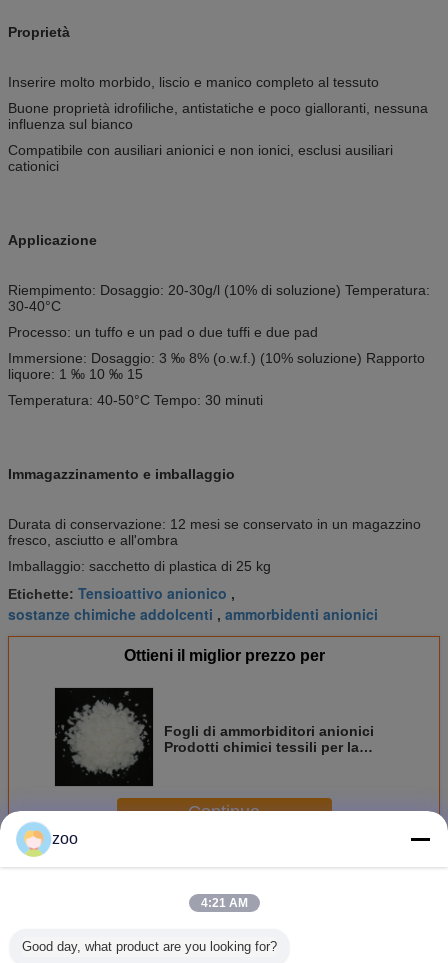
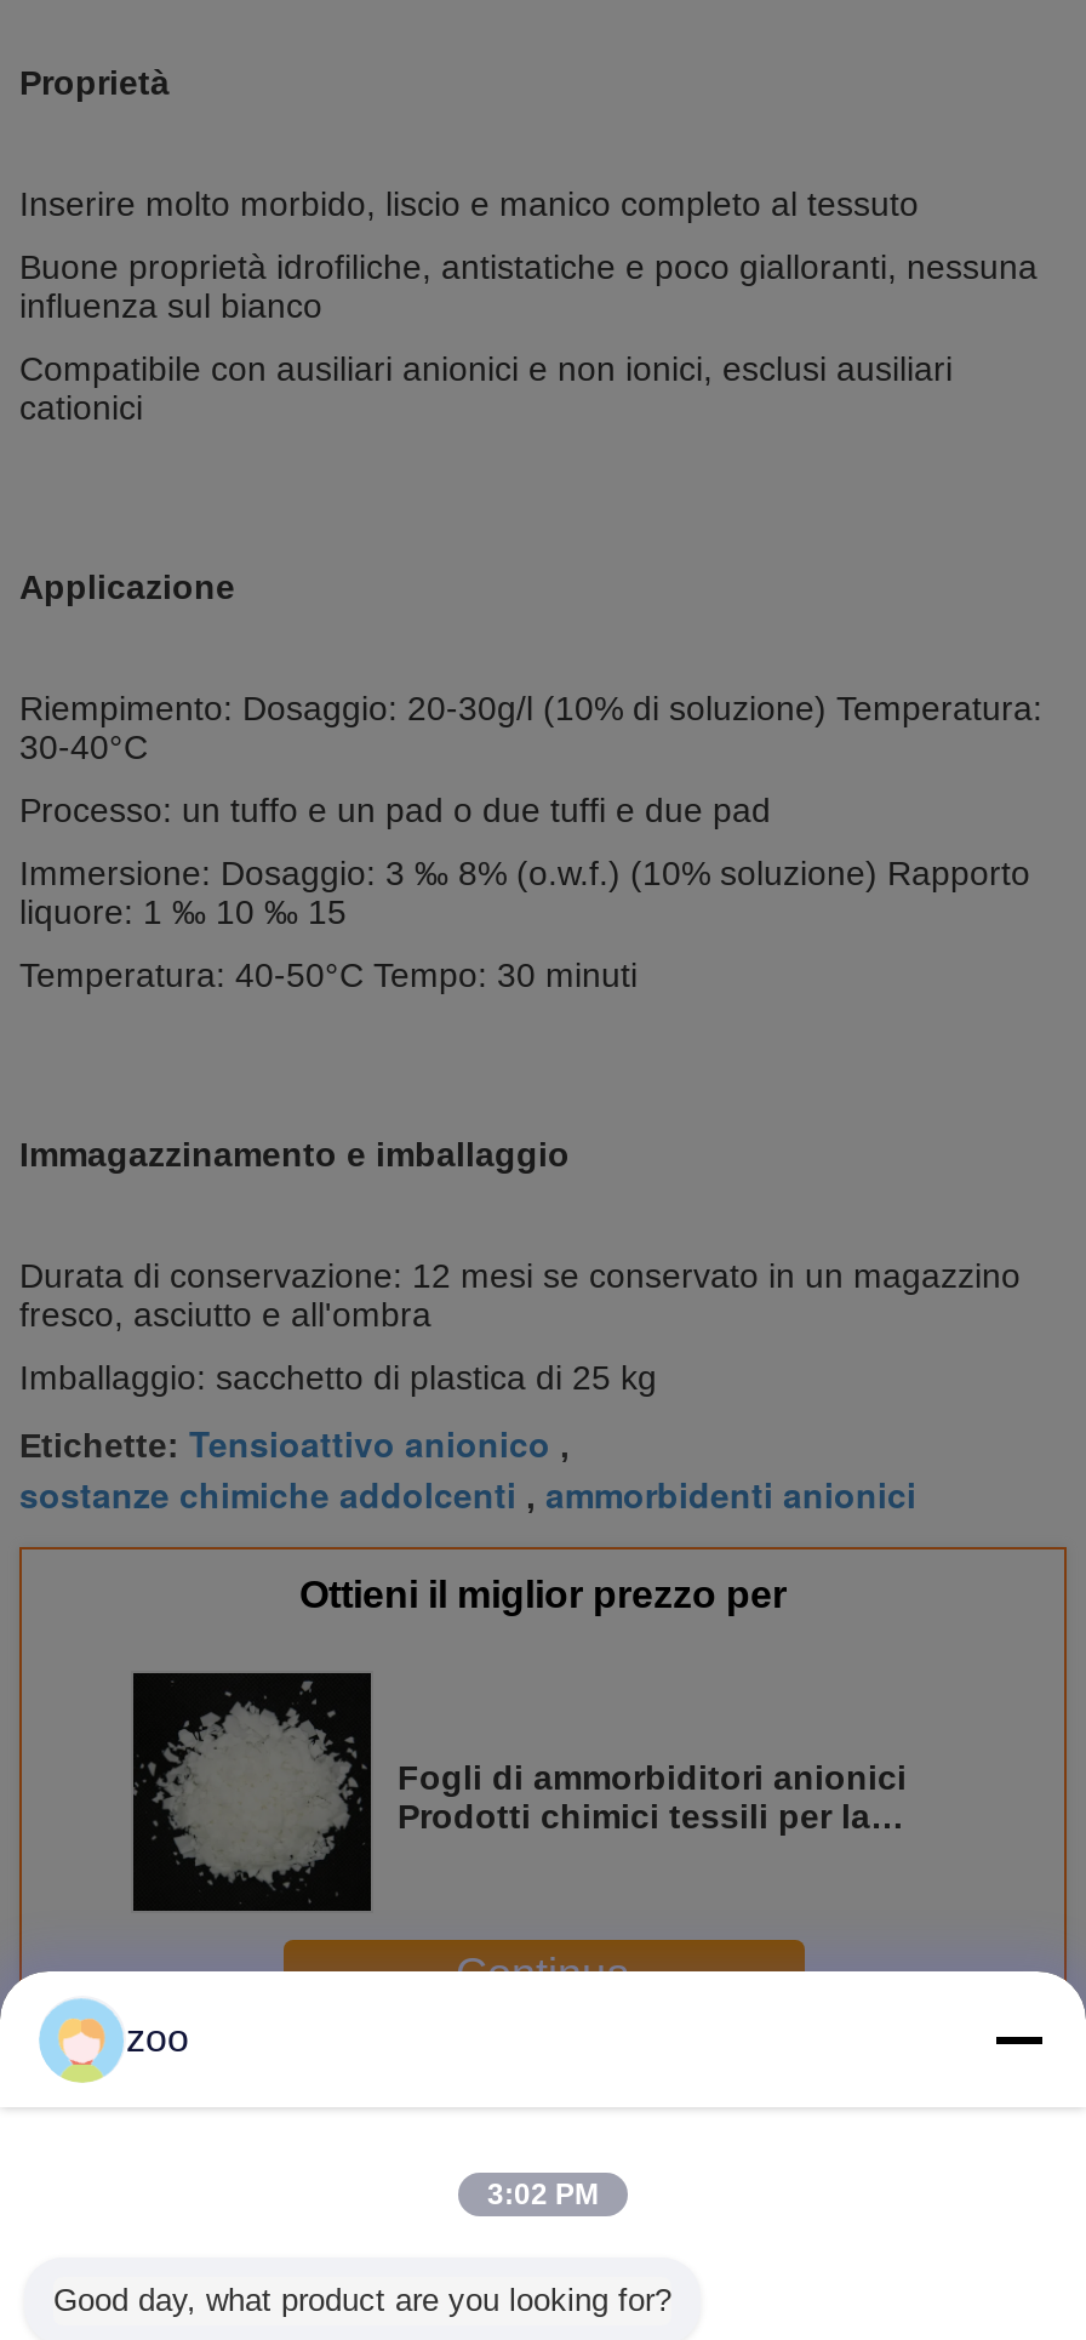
[200,896,247,910] 4:21 AM -> [487,2178,599,2211] 3:02 PM

